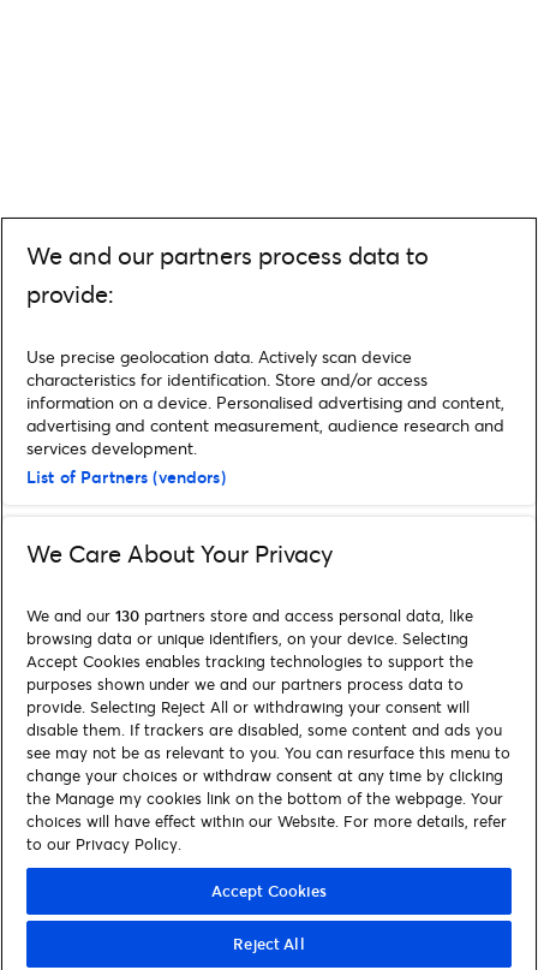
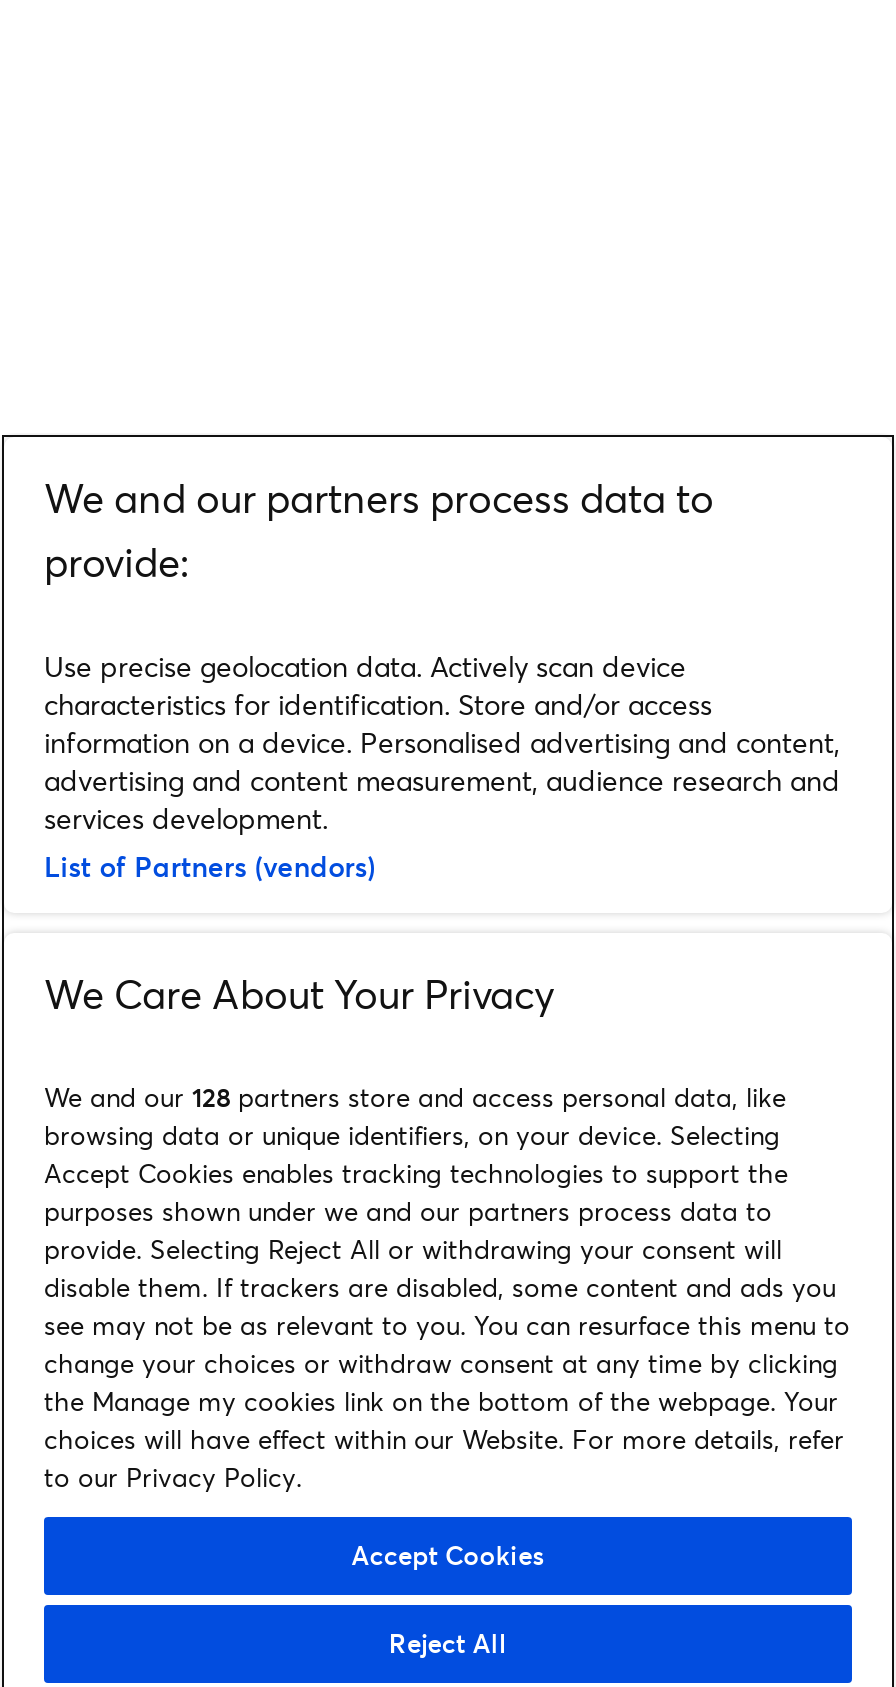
[26,605,473,626] We and our 130 partners store and access personal data, like -> [44,1079,786,1115] We and our 128 partners store and access personal data, like

